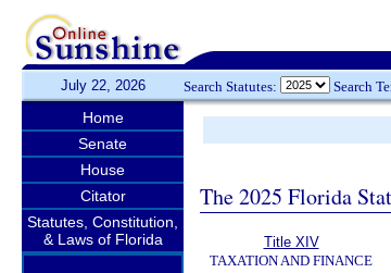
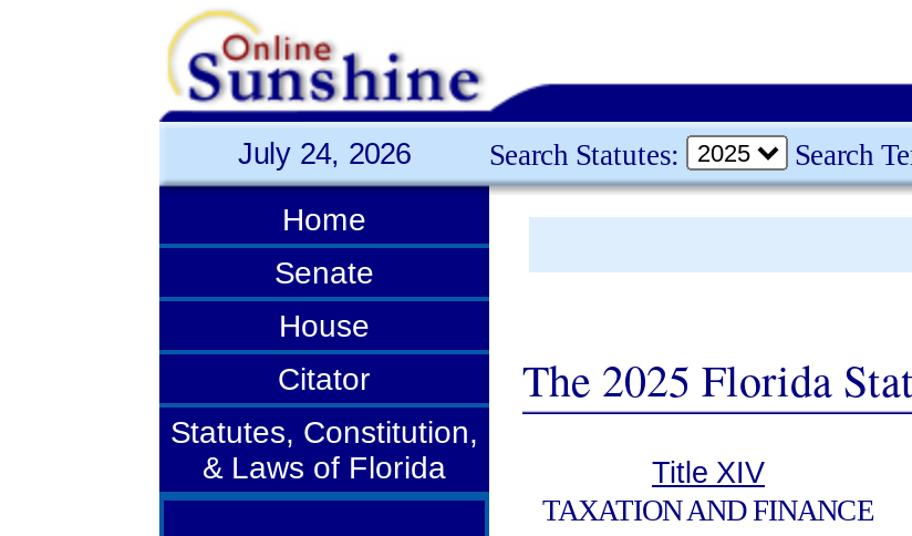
[60,77,145,94] July 22, 2026 -> [238,137,411,171] July 24, 2026

